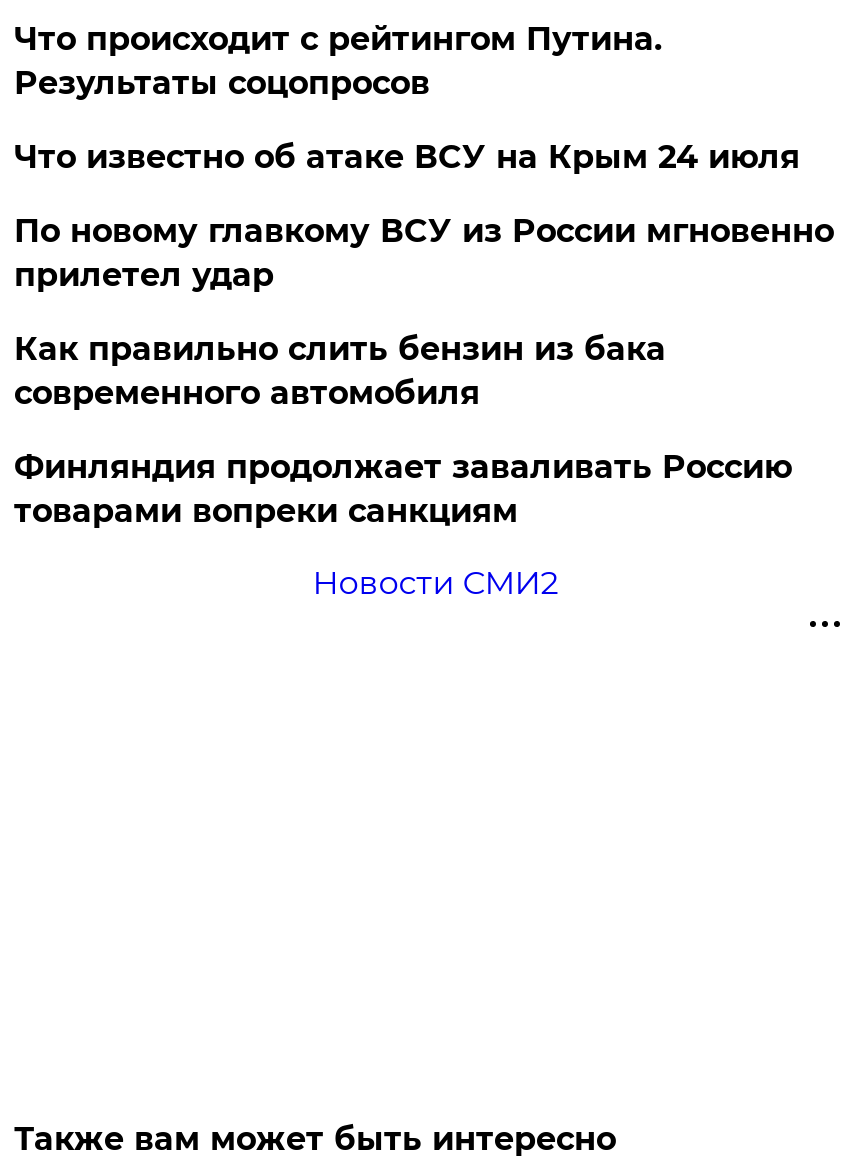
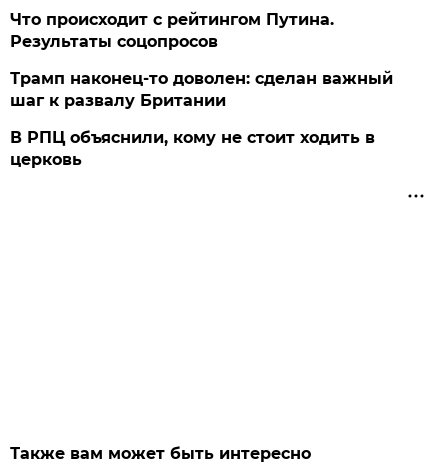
[14,139,834,603] Что известно об атаке ВСУ на Крым 24 июля | По новому главкому ВСУ из России мгновенно | прилетел удар | Как правильно слить бензин из бака | современного автомобиля | Финляндия продолжает заваливать Россию | товарами вопреки санкциям | Новости СМИ2 -> [10,69,393,169] Трамп наконец-то доволен: сделан важный | шаг к развалу Британии | В РПЦ объяснили, кому не стоит ходить в | церковь

